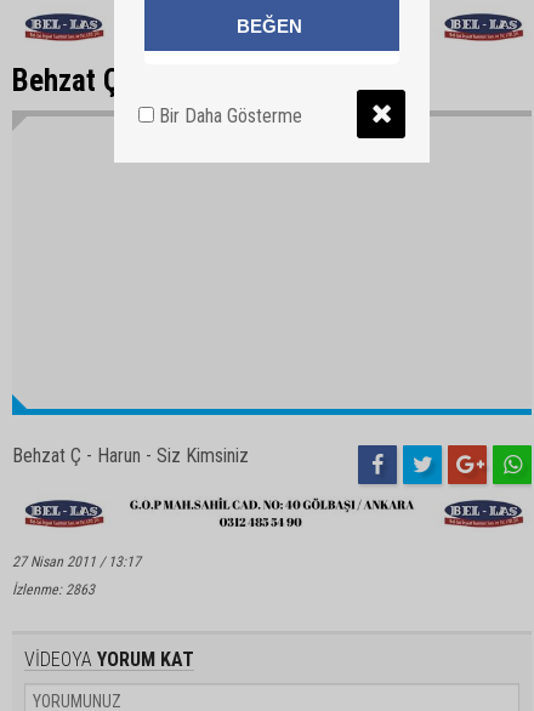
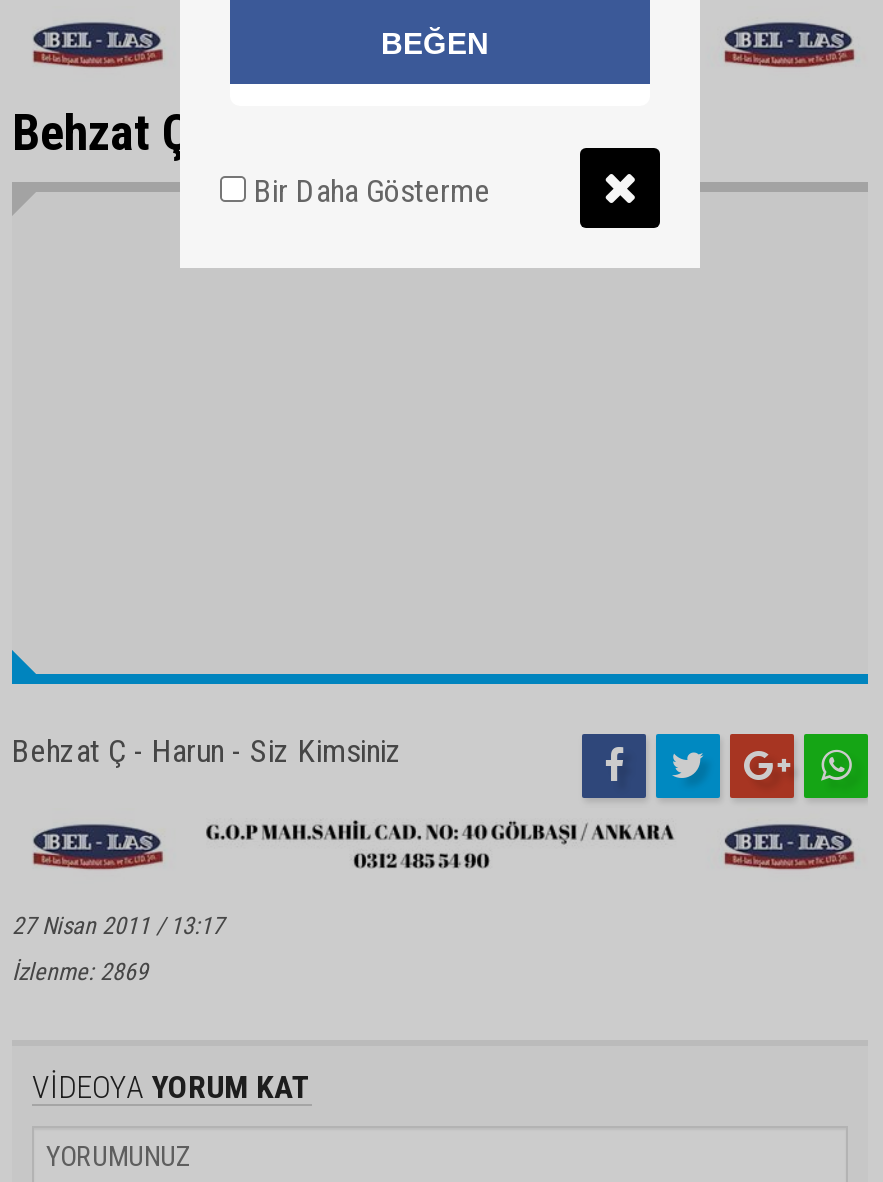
[12,582,95,599] İzlenme: 2863 -> [12,959,148,987] İzlenme: 2869

